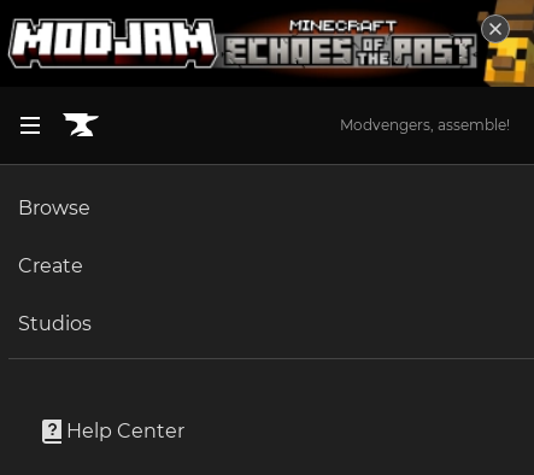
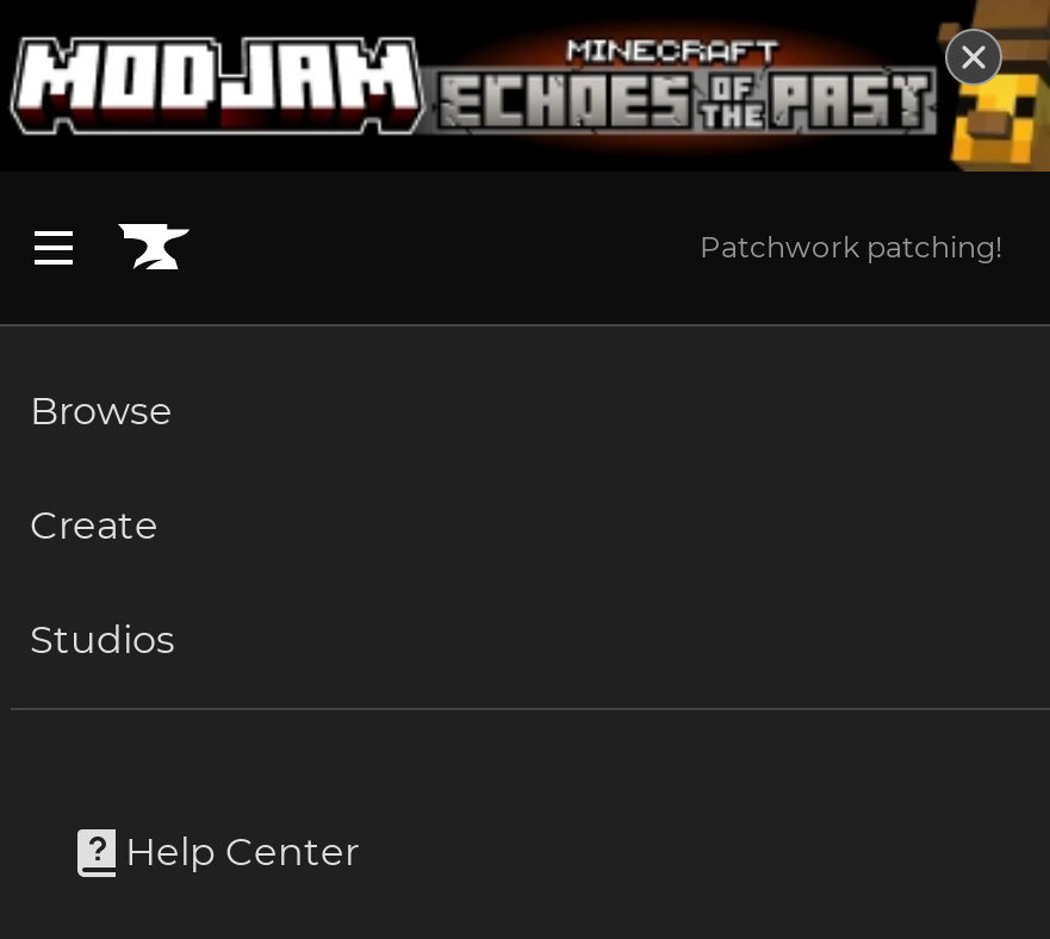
[340,115,510,133] Modvengers, assemble! -> [700,228,1002,264] Patchwork patching!

